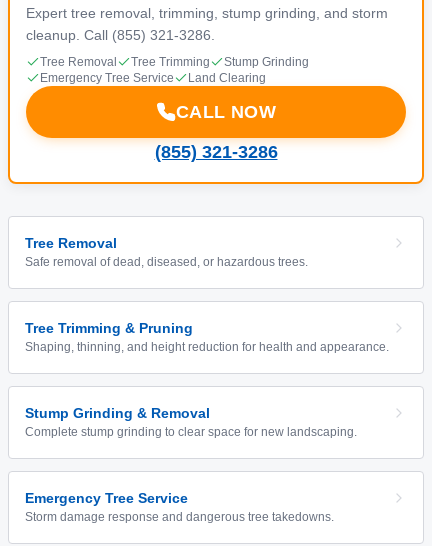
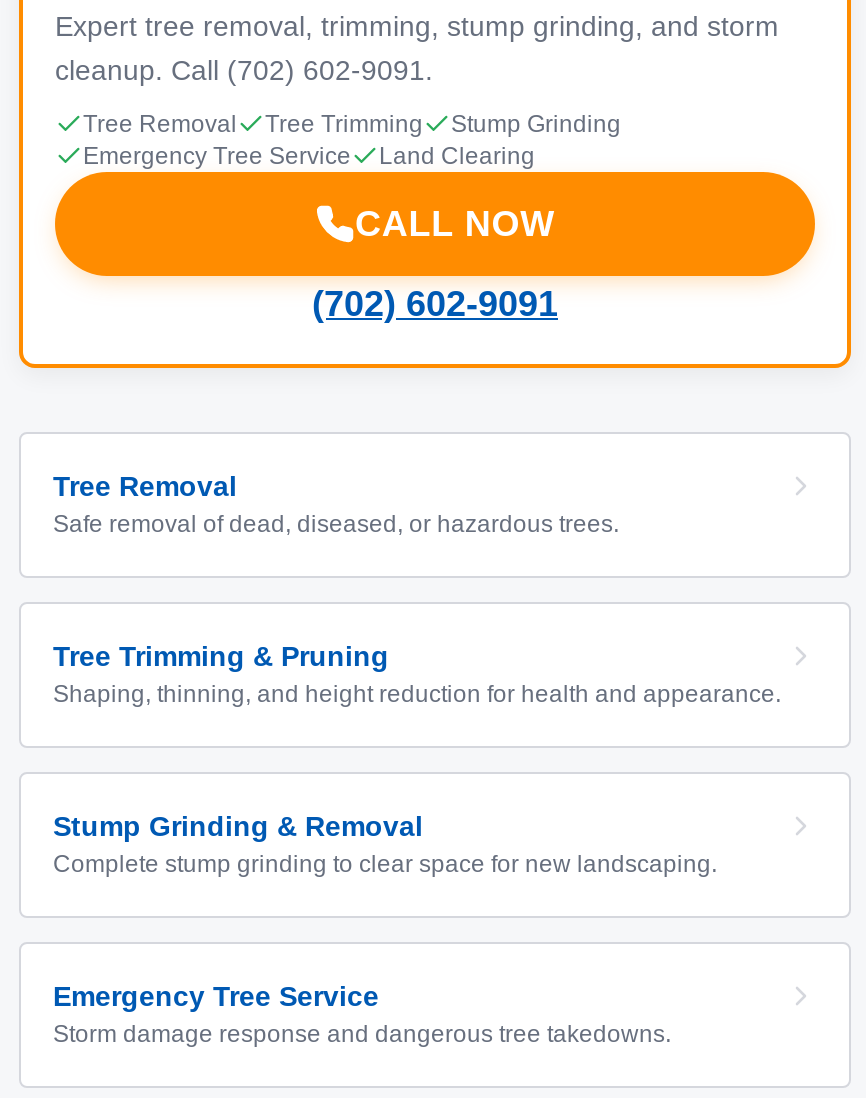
[26,27,215,43] cleanup. Call (855) 321-3286. -> [55,54,433,86] cleanup. Call (702) 602-9091.
[154,142,277,162] (855) 321-3286 -> [312,284,558,324] (702) 602-9091

